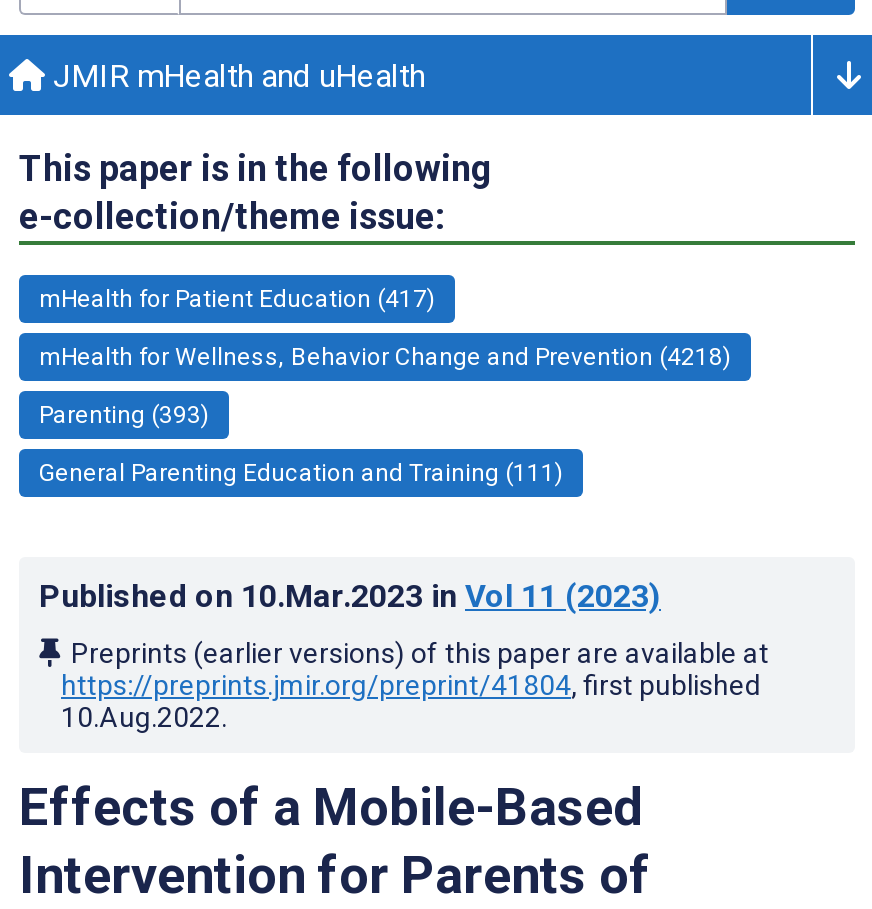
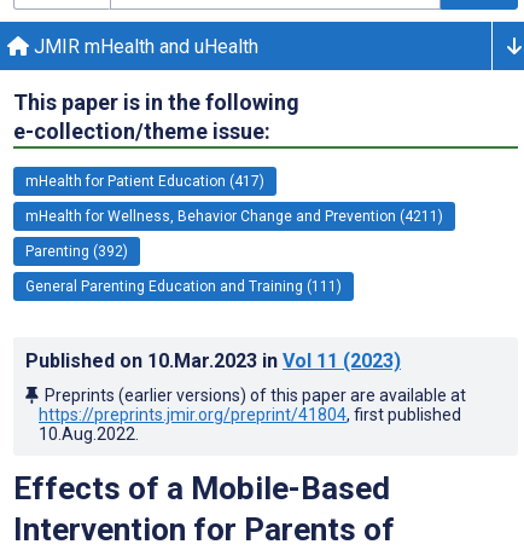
[39,343,731,371] mHealth for Wellness, Behavior Change and Prevention (4218) -> [25,208,443,225] mHealth for Wellness, Behavior Change and Prevention (4211)
[39,401,209,429] Parenting (393) -> [25,243,128,260] Parenting (392)

